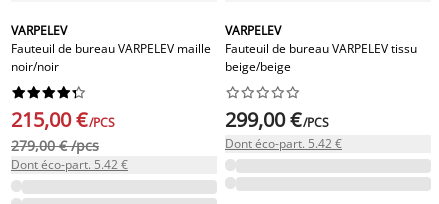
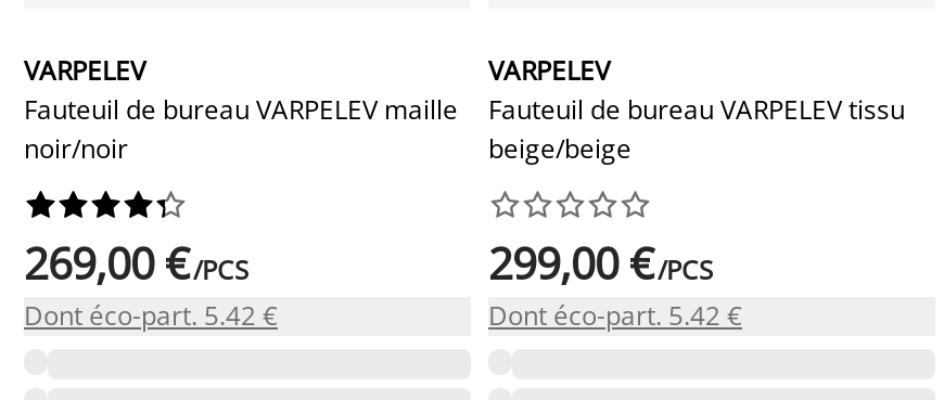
[11,106,115,155] 215,00 € /PCS | 279,00 € /pcs -> [24,234,250,292] 269,00 € /PCS

